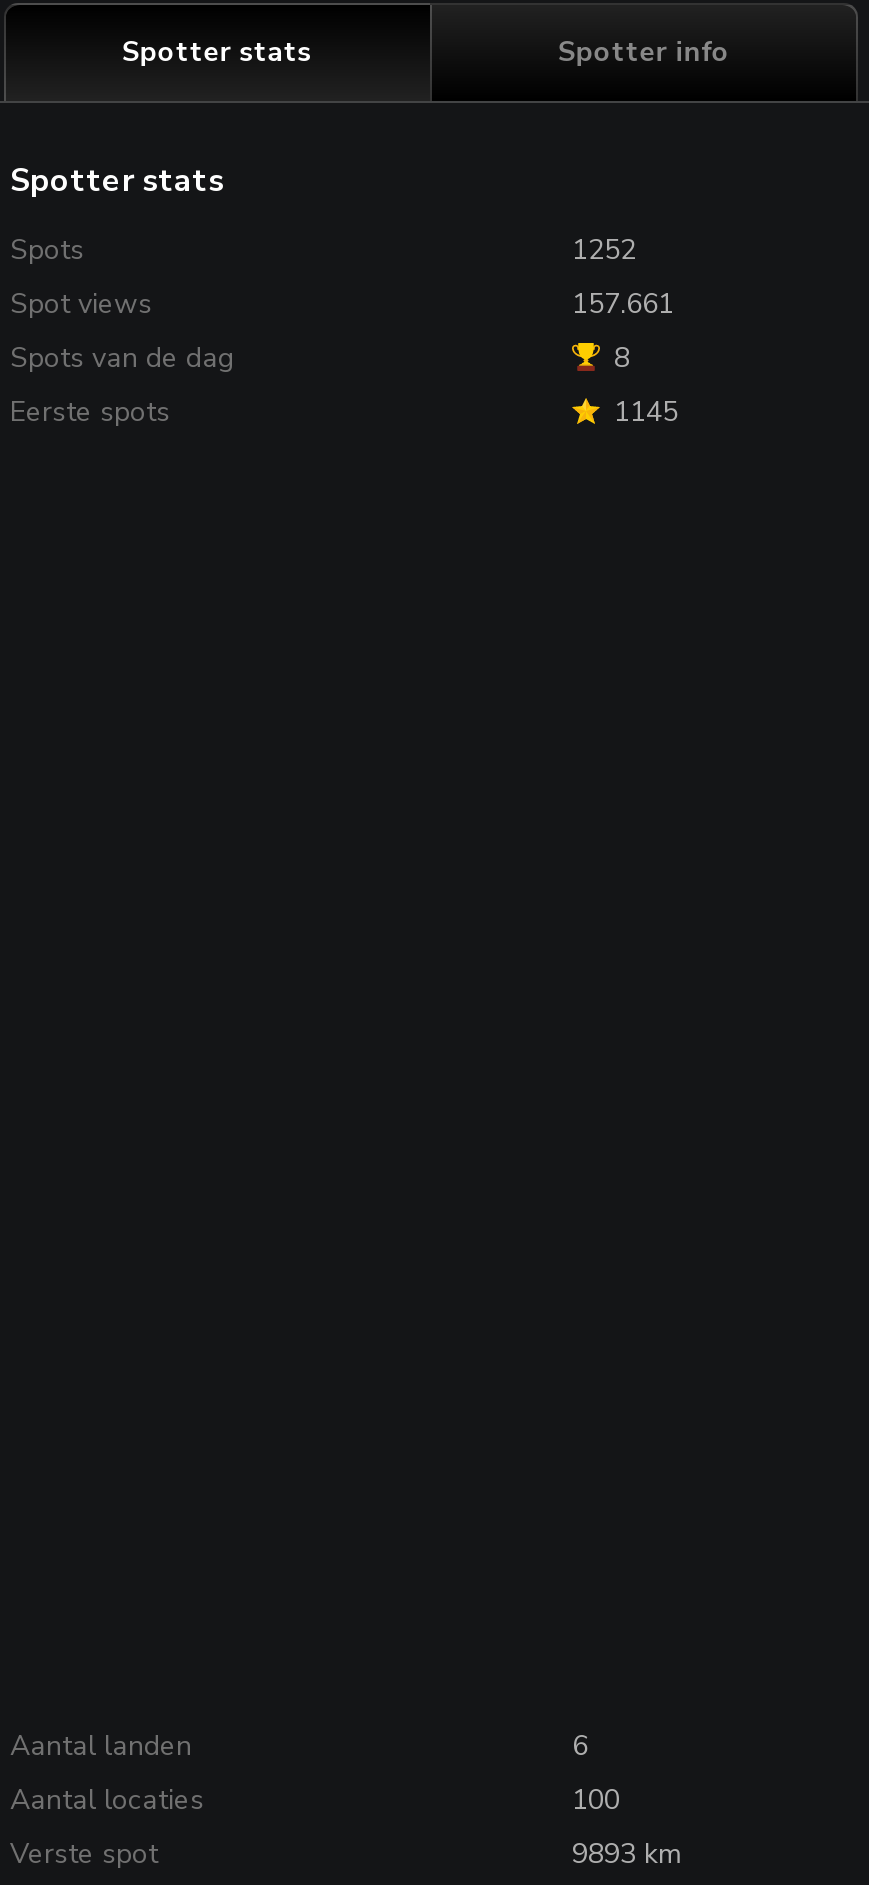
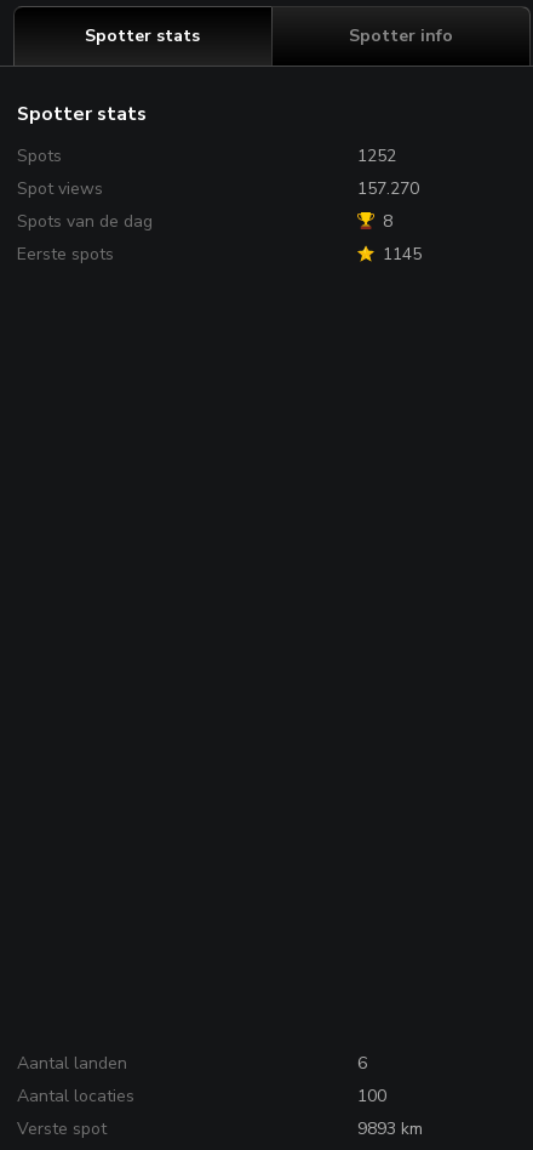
[572,286,674,324] 157.661 -> [357,178,419,201] 157.270

